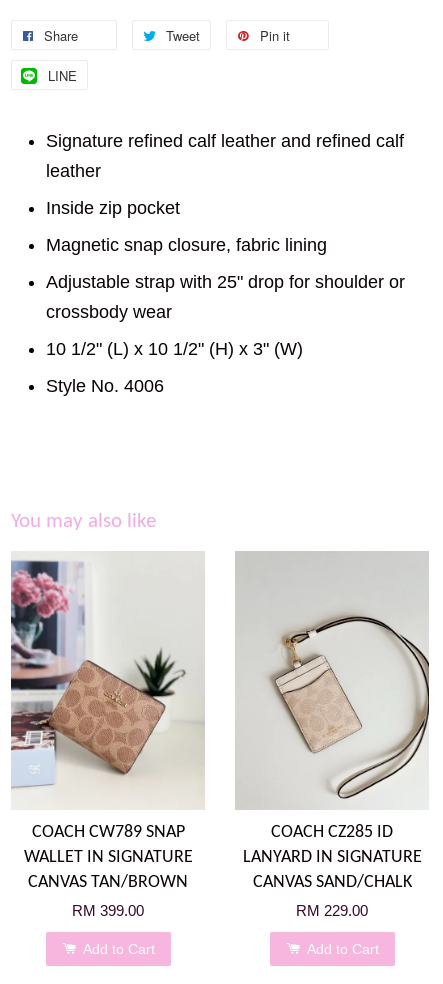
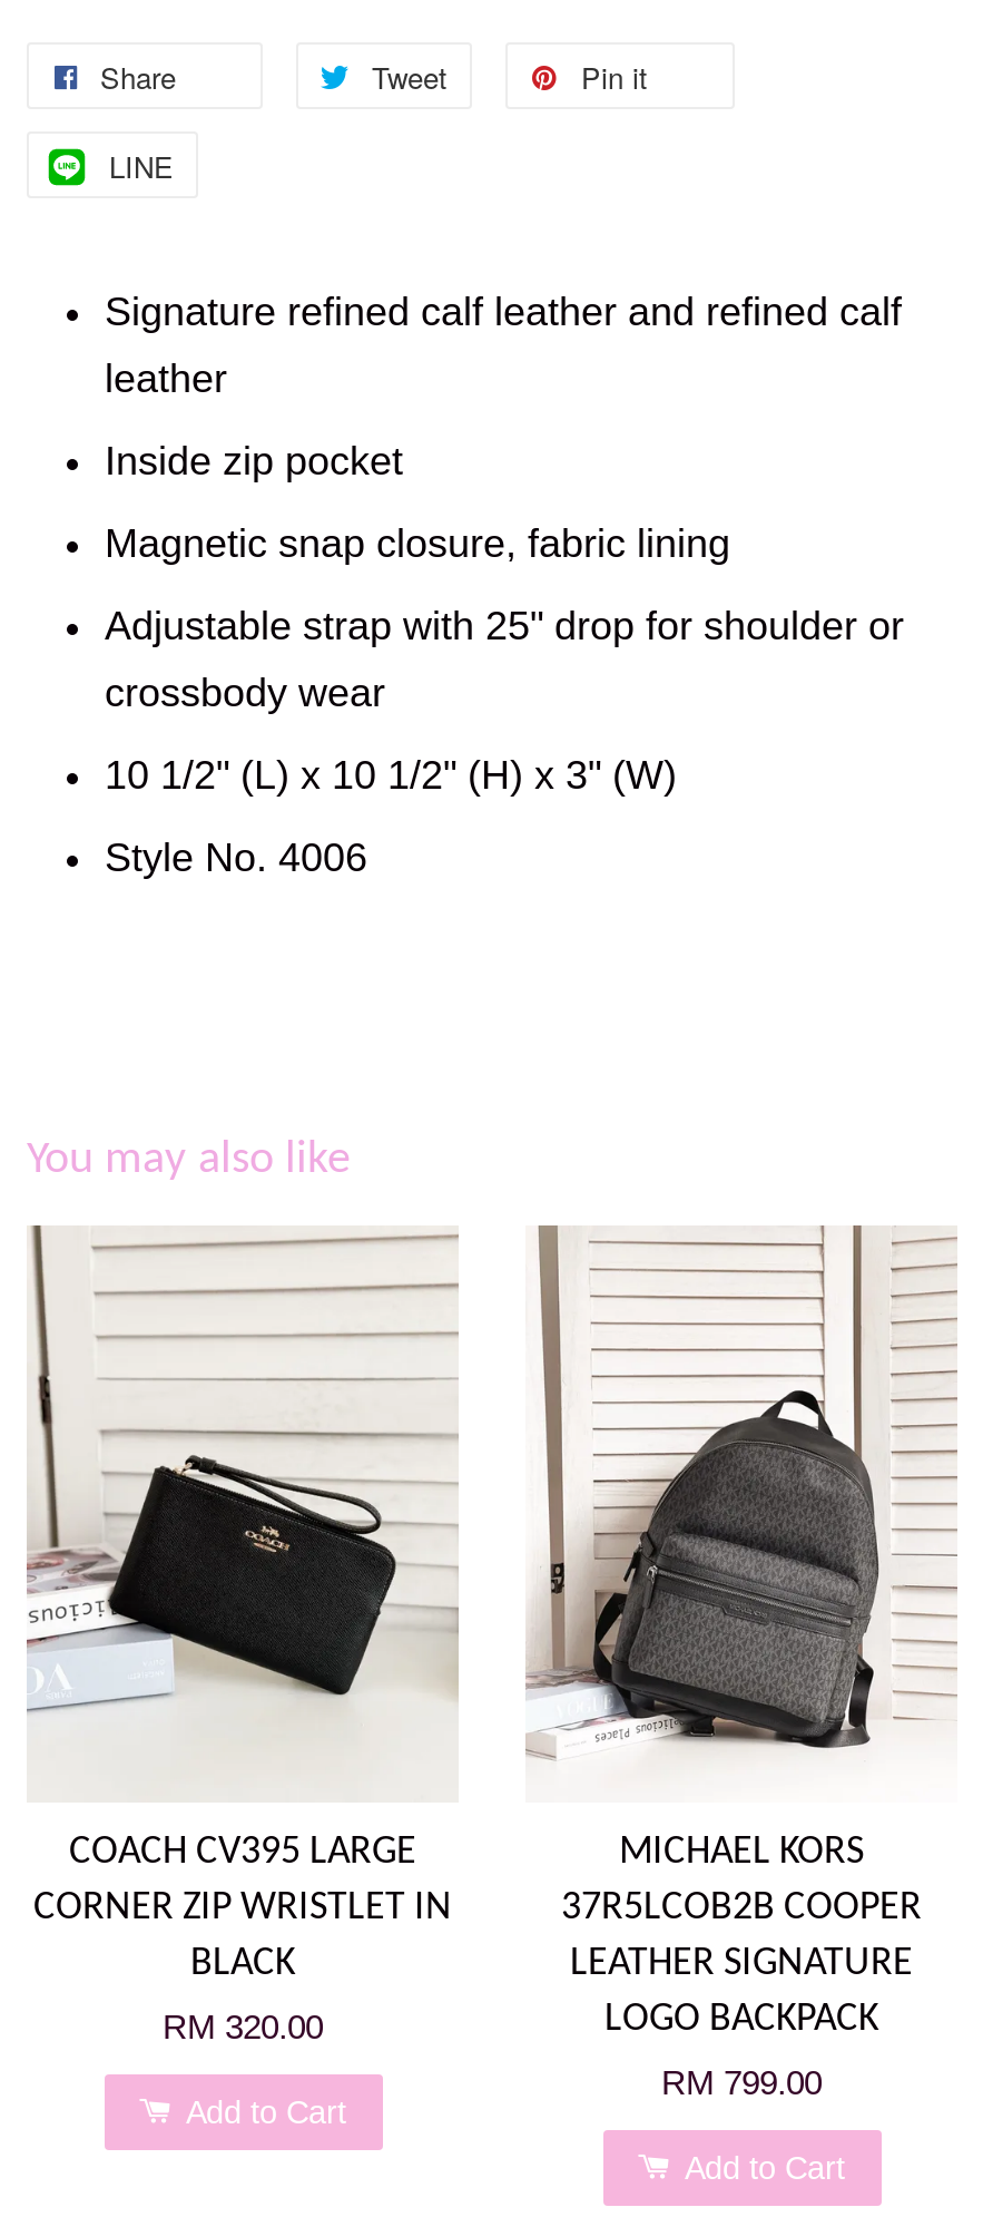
[10,552,204,892] [image] | COACH CW789 SNAP | WALLET IN SIGNATURE | CANVAS TAN/BROWN -> [27,1223,456,1986] [image] | COACH CV395 LARGE | CORNER ZIP WRISTLET IN | BLACK
[235,551,430,892] [image] | COACH CZ285 ID | LANYARD IN SIGNATURE | CANVAS SAND/CHALK -> [528,1225,957,2042] [image] | MICHAEL KORS | 37R5LCOB2B COOPER | LEATHER SIGNATURE | LOGO BACKPACK
[72,902,144,919] RM 399.00 -> [163,2009,323,2047] RM 320.00
[296,902,368,919] RM 229.00 -> [661,2064,822,2102] RM 799.00

